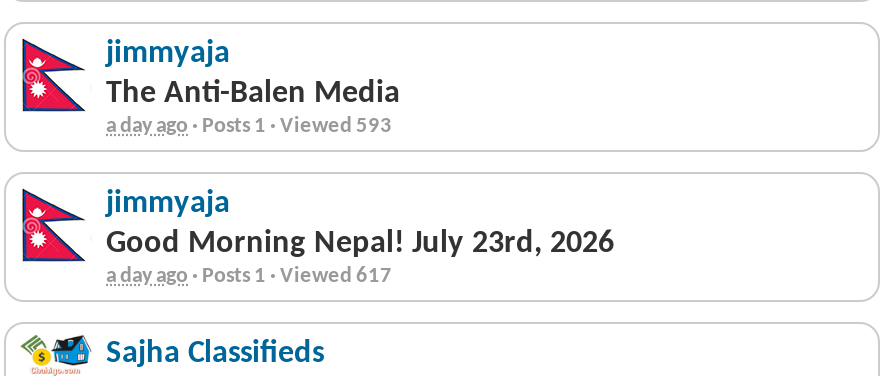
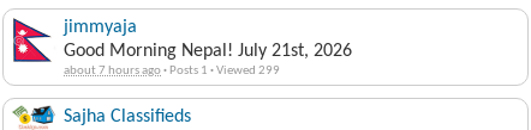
[106,78,614,288] The Anti-Balen Media | a day ago · Posts 1 · Viewed 593 | jimmyaja | Good Morning Nepal! July 23rd, 2026 | a day ago · Posts 1 · Viewed 617 -> [64,42,352,78] Good Morning Nepal! July 21st, 2026 | about 7 hours ago · Posts 1 · Viewed 299

